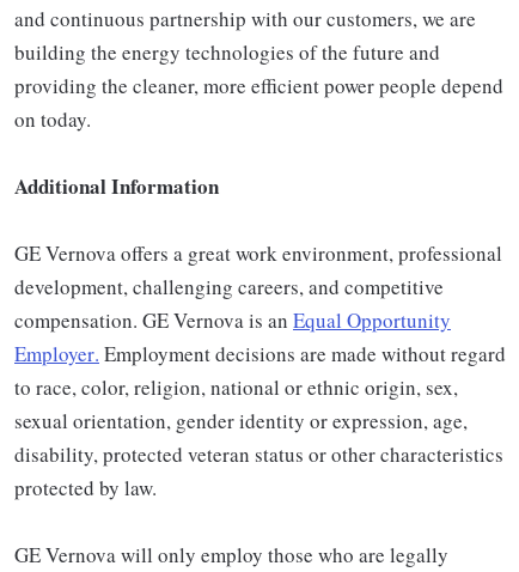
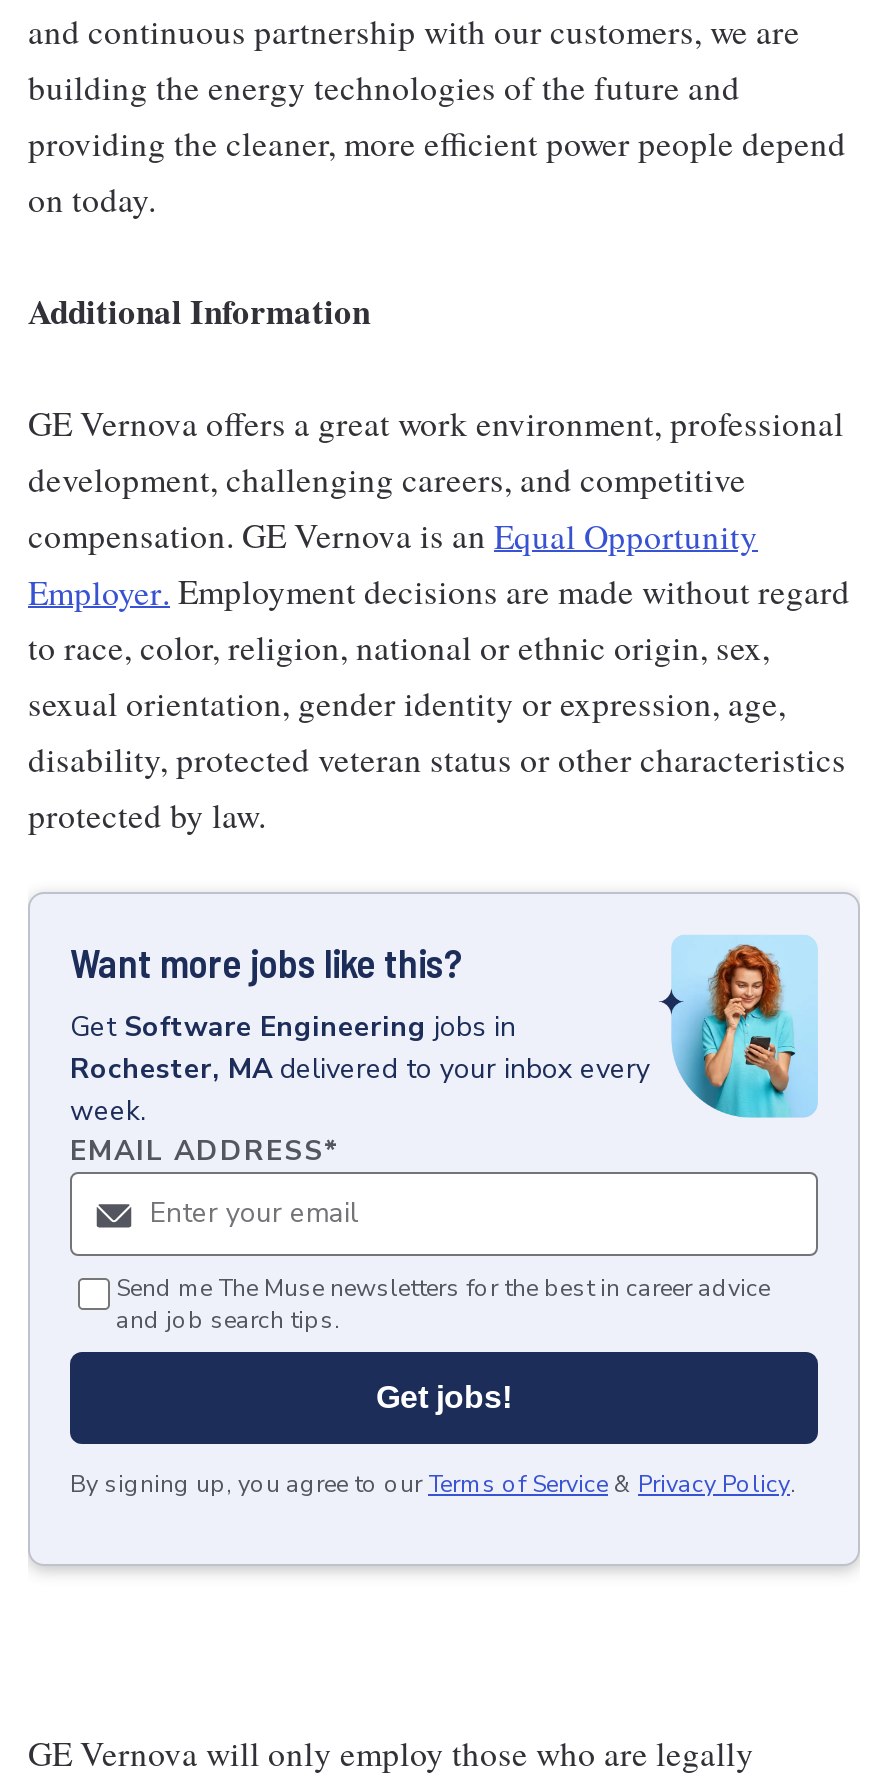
none -> [28,892,860,1572] [image] | Want more jobs like this? | Get Software Engineering jobs in | Rochester, MA delivered to your inbox every | week. | EMAIL ADDRESS*
none -> [70,1272,796,1500] Send me The Muse newsletters for the best in career advice | and job search tips. | Get jobs! | By signing up, you agree to our Terms of Service & Privacy Policy.

